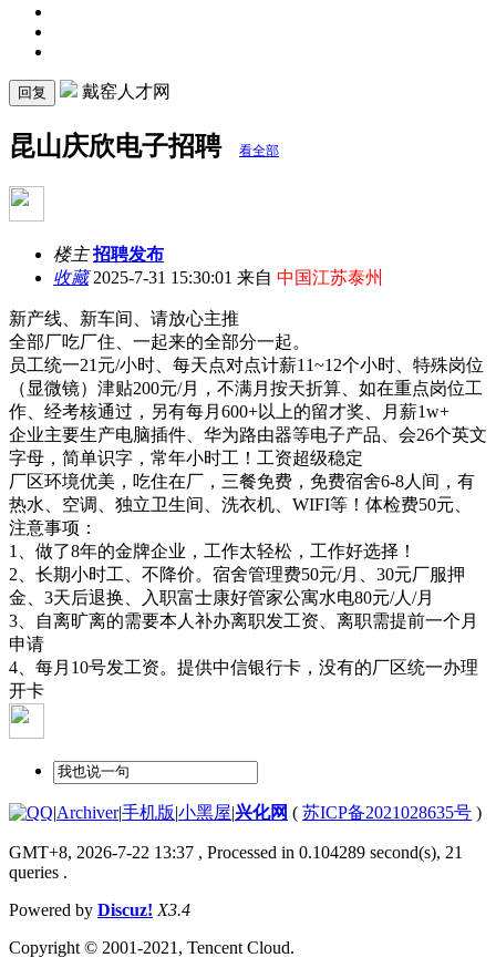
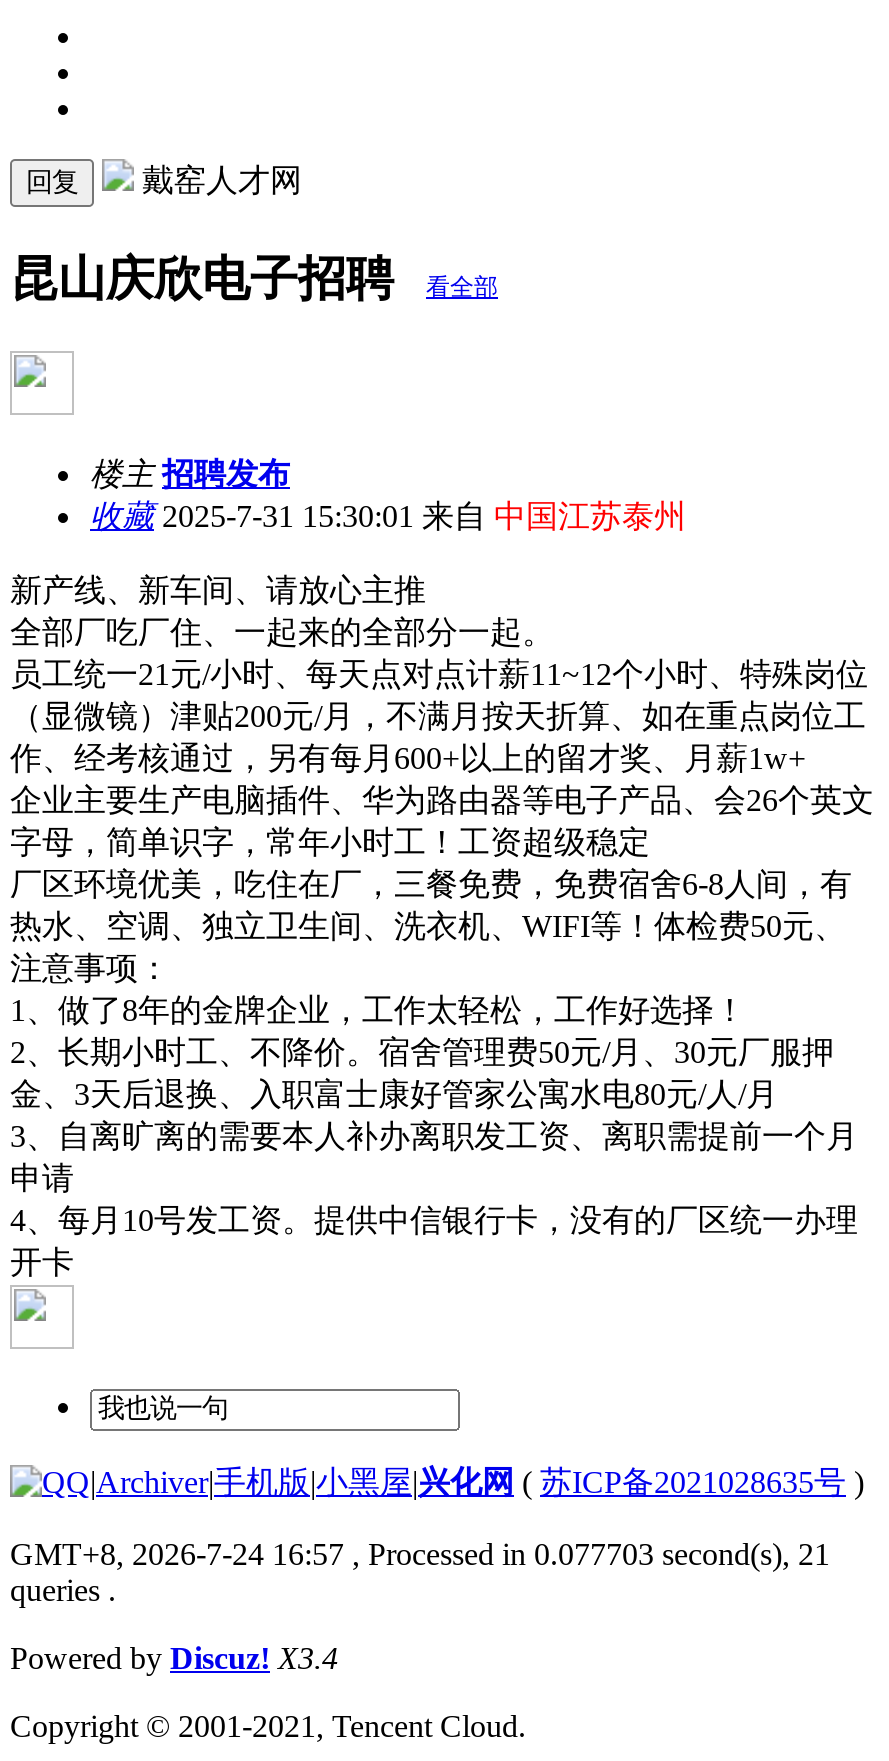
[9,843,463,861] GMT+8, 2026-7-22 13:37, Processed in 0.104289 second(s), 21 -> [10,1537,830,1571] GMT+8, 2026-7-24 16:57, Processed in 0.077703 second(s), 21

